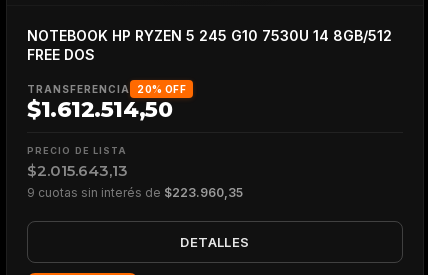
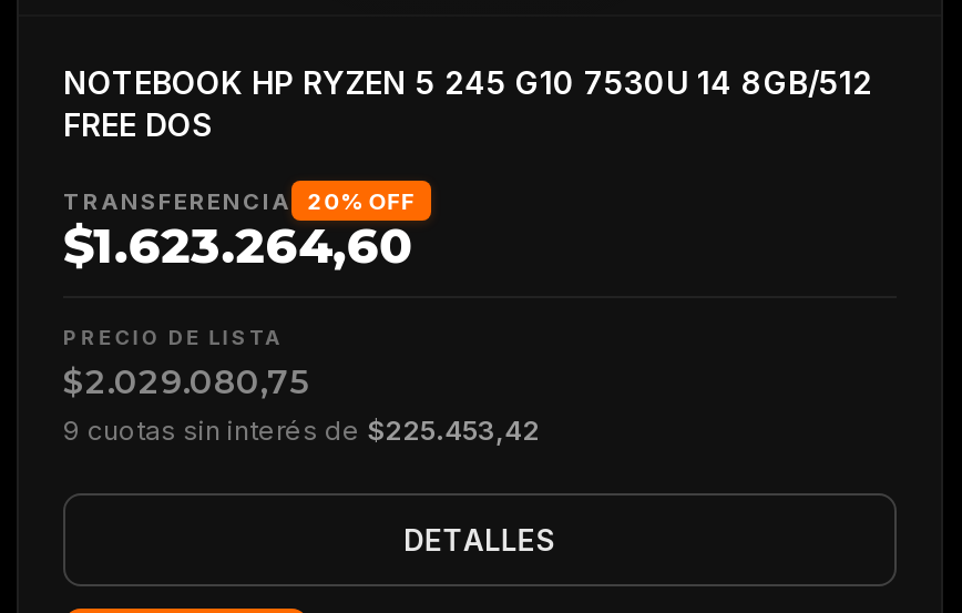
[27,96,172,123] $1.612.514,50 -> [63,216,412,276] $1.623.264,60
[27,161,128,180] $2.015.643,13 -> [63,360,307,403] $2.029.080,75
[27,185,243,200] 9 cuotas sin interés de $223.960,35 -> [63,413,540,447] 9 cuotas sin interés de $225.453,42

